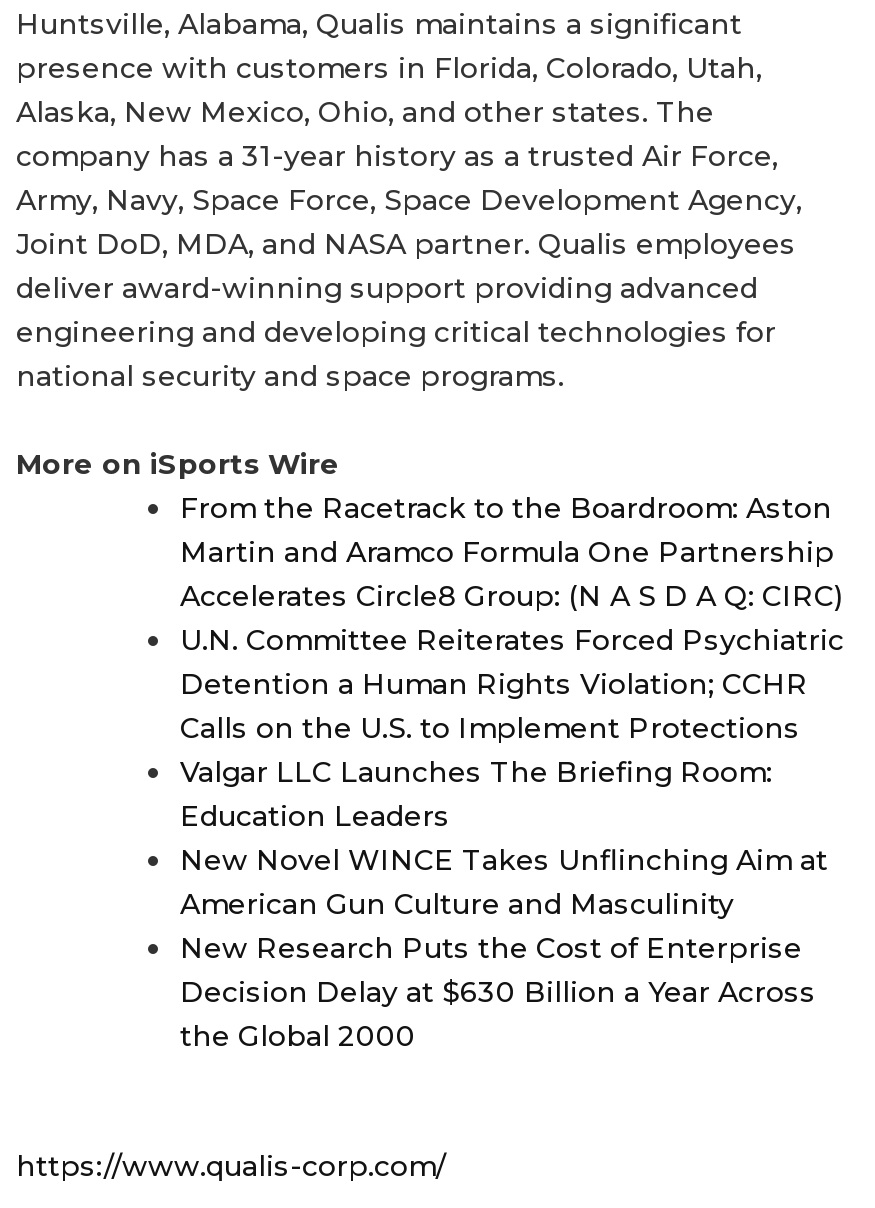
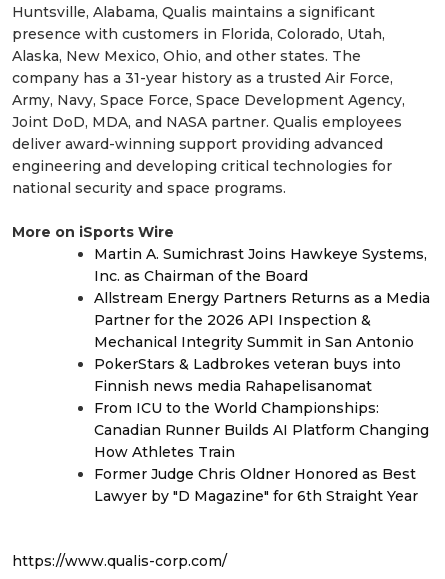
[180,489,844,1053] From the Racetrack to the Boardroom: Aston | Martin and Aramco Formula One Partnership | Accelerates Circle8 Group: (N A S D A Q: CIRC) | U.N. Committee Reiterates Forced Psychiatric | Detention a Human Rights Violation; CCHR | Calls on the U.S. to Implement Protections | Valgar LLC Launches The Briefing Room: | Education Leaders | New Novel WINCE Takes Unflinching Aim at | American Gun Culture and Masculinity | New Research Puts the Cost of Enterprise | Decision Delay at $630 Billion a Year Across | the Global 2000 -> [94,245,430,505] Martin A. Sumichrast Joins Hawkeye Systems, | Inc. as Chairman of the Board | Allstream Energy Partners Returns as a Media | Partner for the 2026 API Inspection & | Mechanical Integrity Summit in San Antonio | PokerStars & Ladbrokes veteran buys into | Finnish news media Rahapelisanomat | From ICU to the World Championships: | Canadian Runner Builds AI Platform Changing | How Athletes Train | Former Judge Chris Oldner Honored as Best | Lawyer by "D Magazine" for 6th Straight Year

